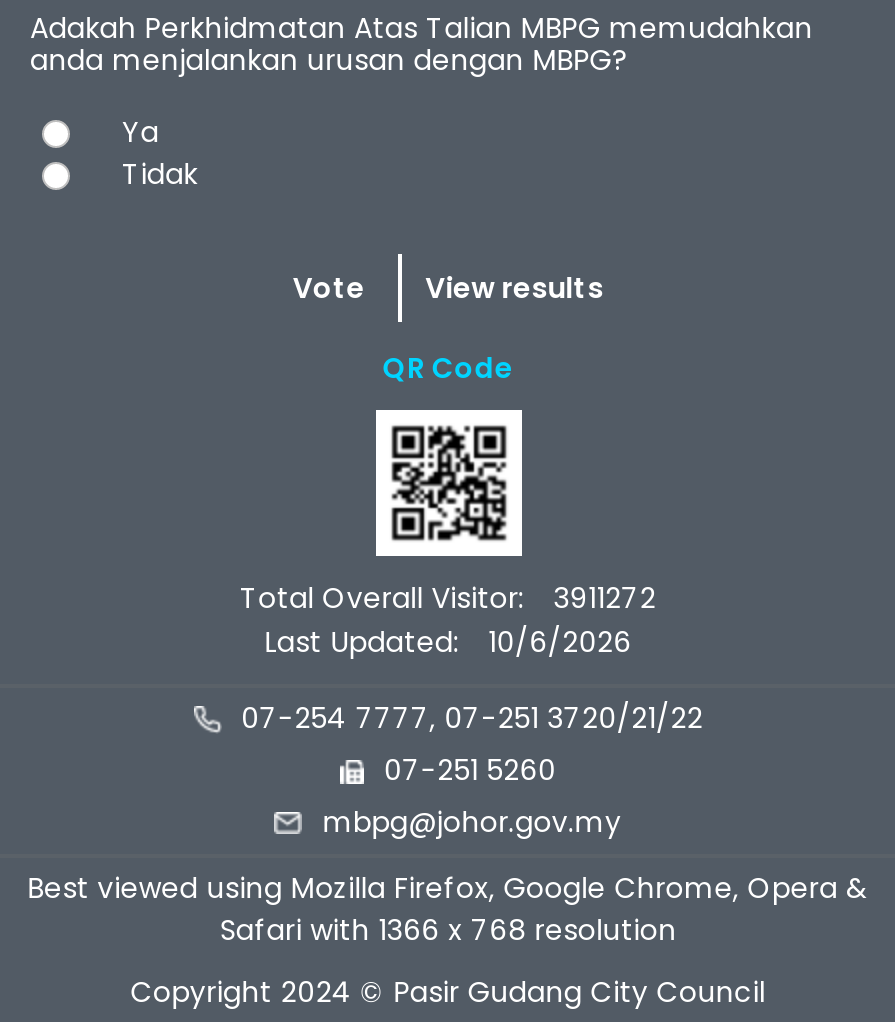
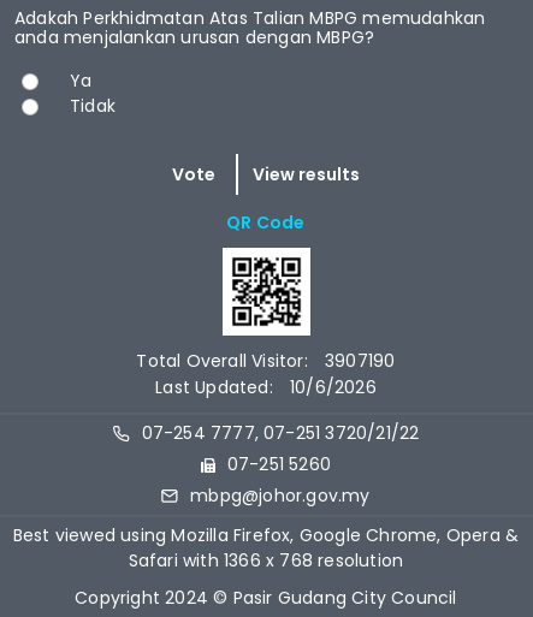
[240,578,656,618] Total Overall Visitor: 3911272 -> [137,349,395,373] Total Overall Visitor: 3907190

